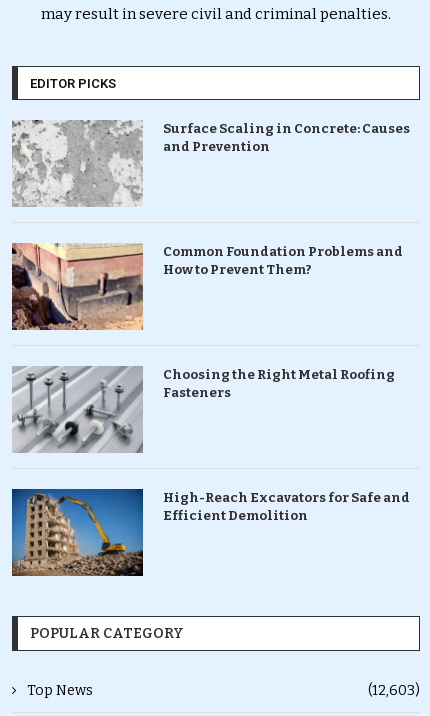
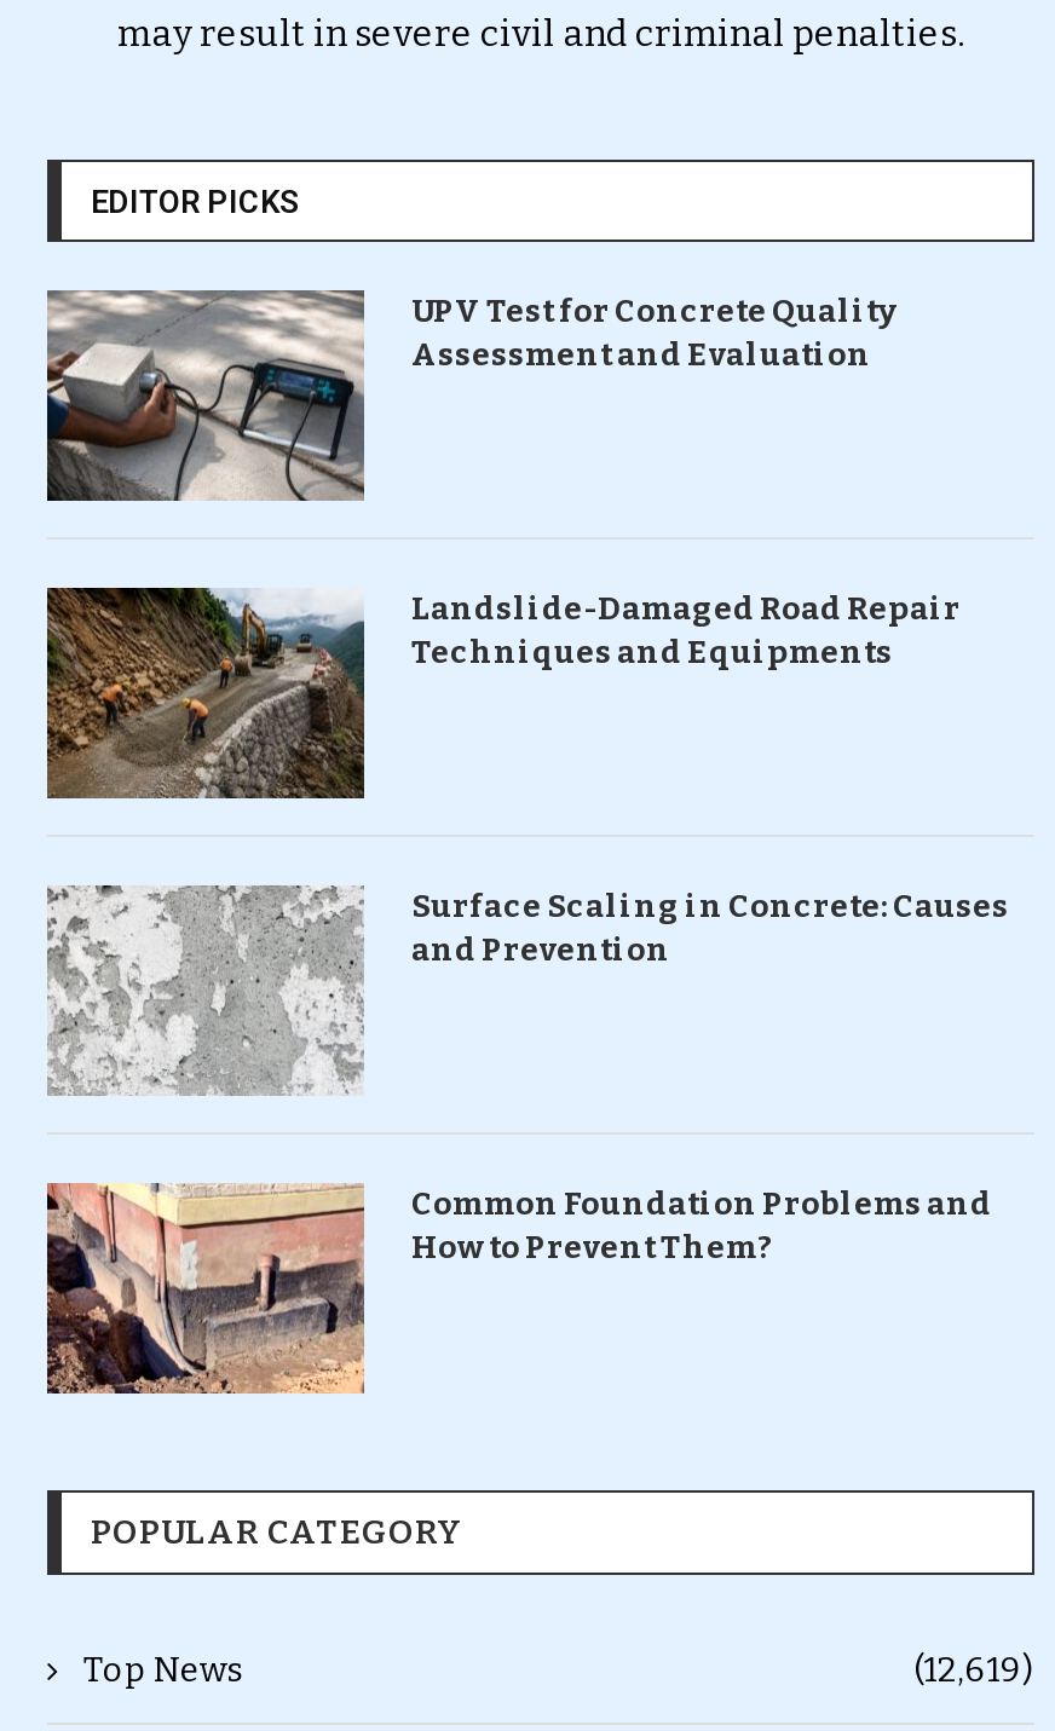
none -> [45,288,895,503] [image] | UPV Test for Concrete Quality | Assessment and Evaluation
none -> [45,585,961,801] [image] | Landslide-Damaged Road Repair | Techniques and Equipments
moved [11,119,409,277] -> [45,883,1009,1265]: [image] | Surface Scaling in Concrete: Causes | and Prevention | Common Foundation Problems and | How to Prevent Them?
moved [10,241,145,332] -> [42,1178,369,1398]: [image]
[12,365,394,454] [image] | Choosing the Right Metal Roofing | Fasteners -> none
[11,488,409,577] [image] | High-Reach Excavators for Safe and | Efficient Demolition -> none
[368,682,420,699] (12,603) -> [913,1649,1034,1690] (12,619)

